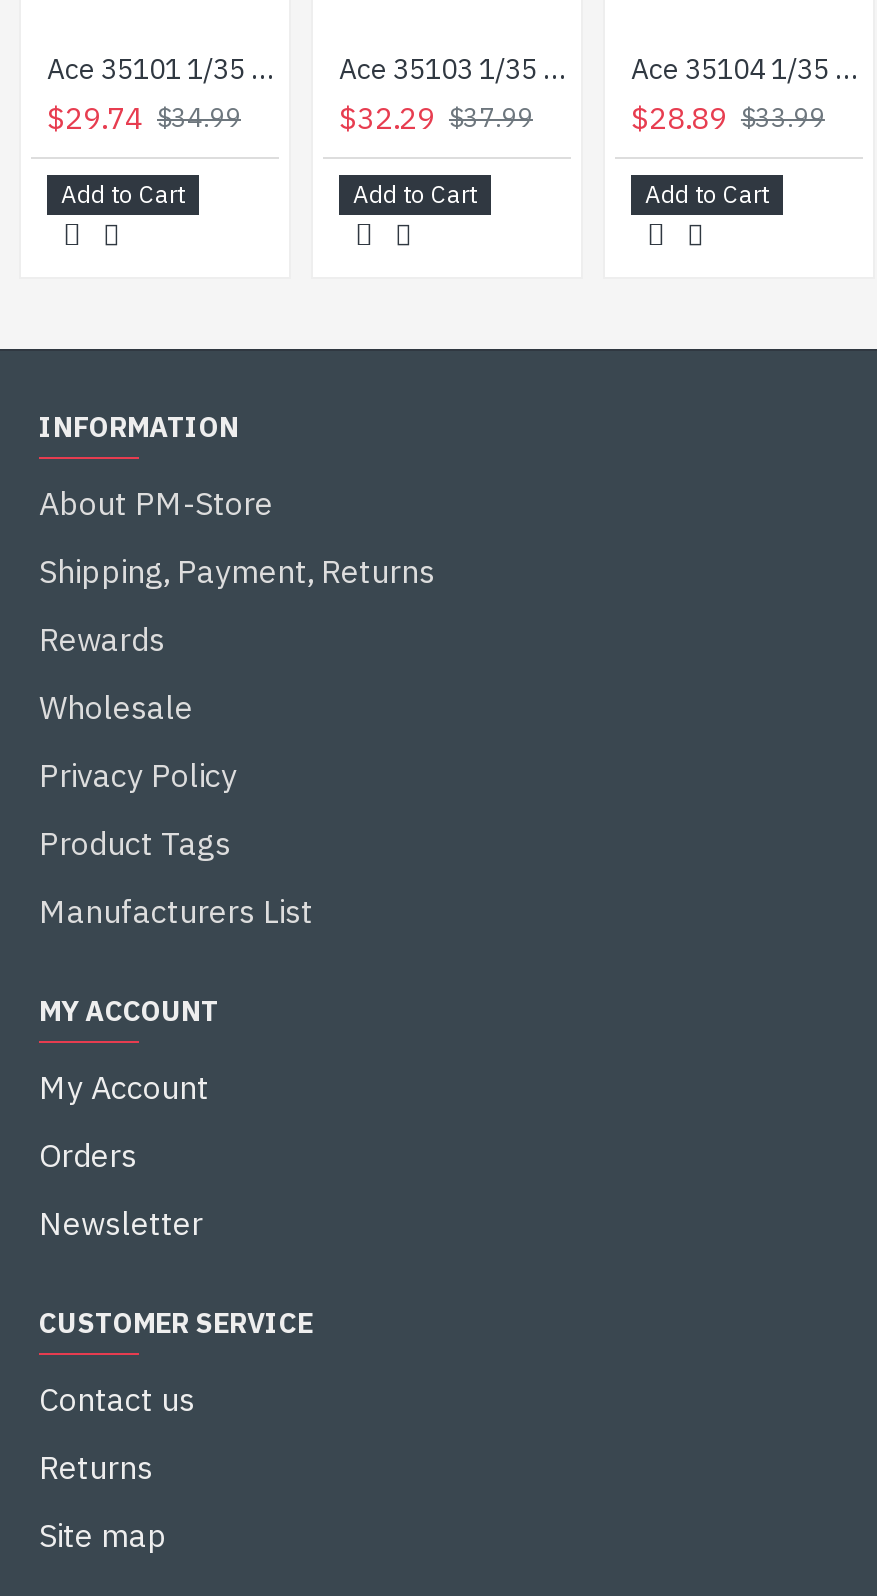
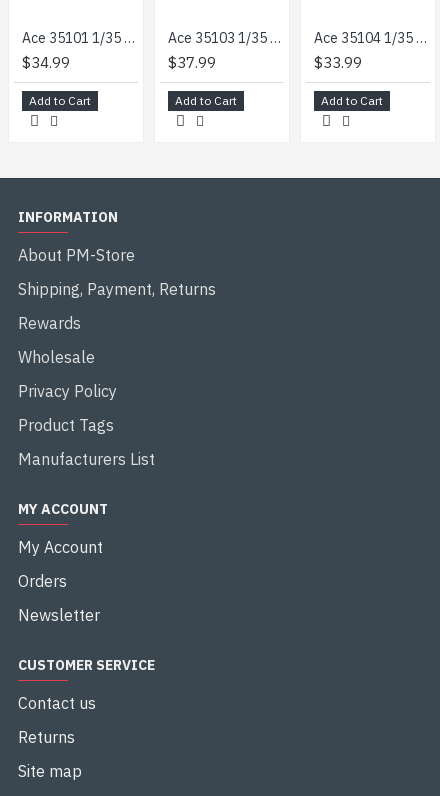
[47,99,241,137] $29.74 $34.99 -> [22,53,70,72] $34.99
[339,99,533,137] $32.29 $37.99 -> [168,53,216,72] $37.99
[631,99,825,137] $28.89 $33.99 -> [314,53,362,72] $33.99

